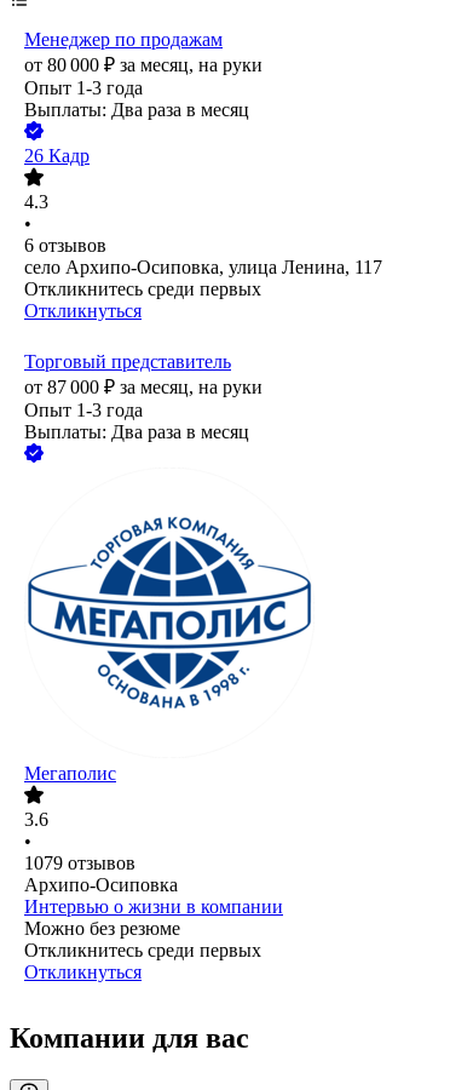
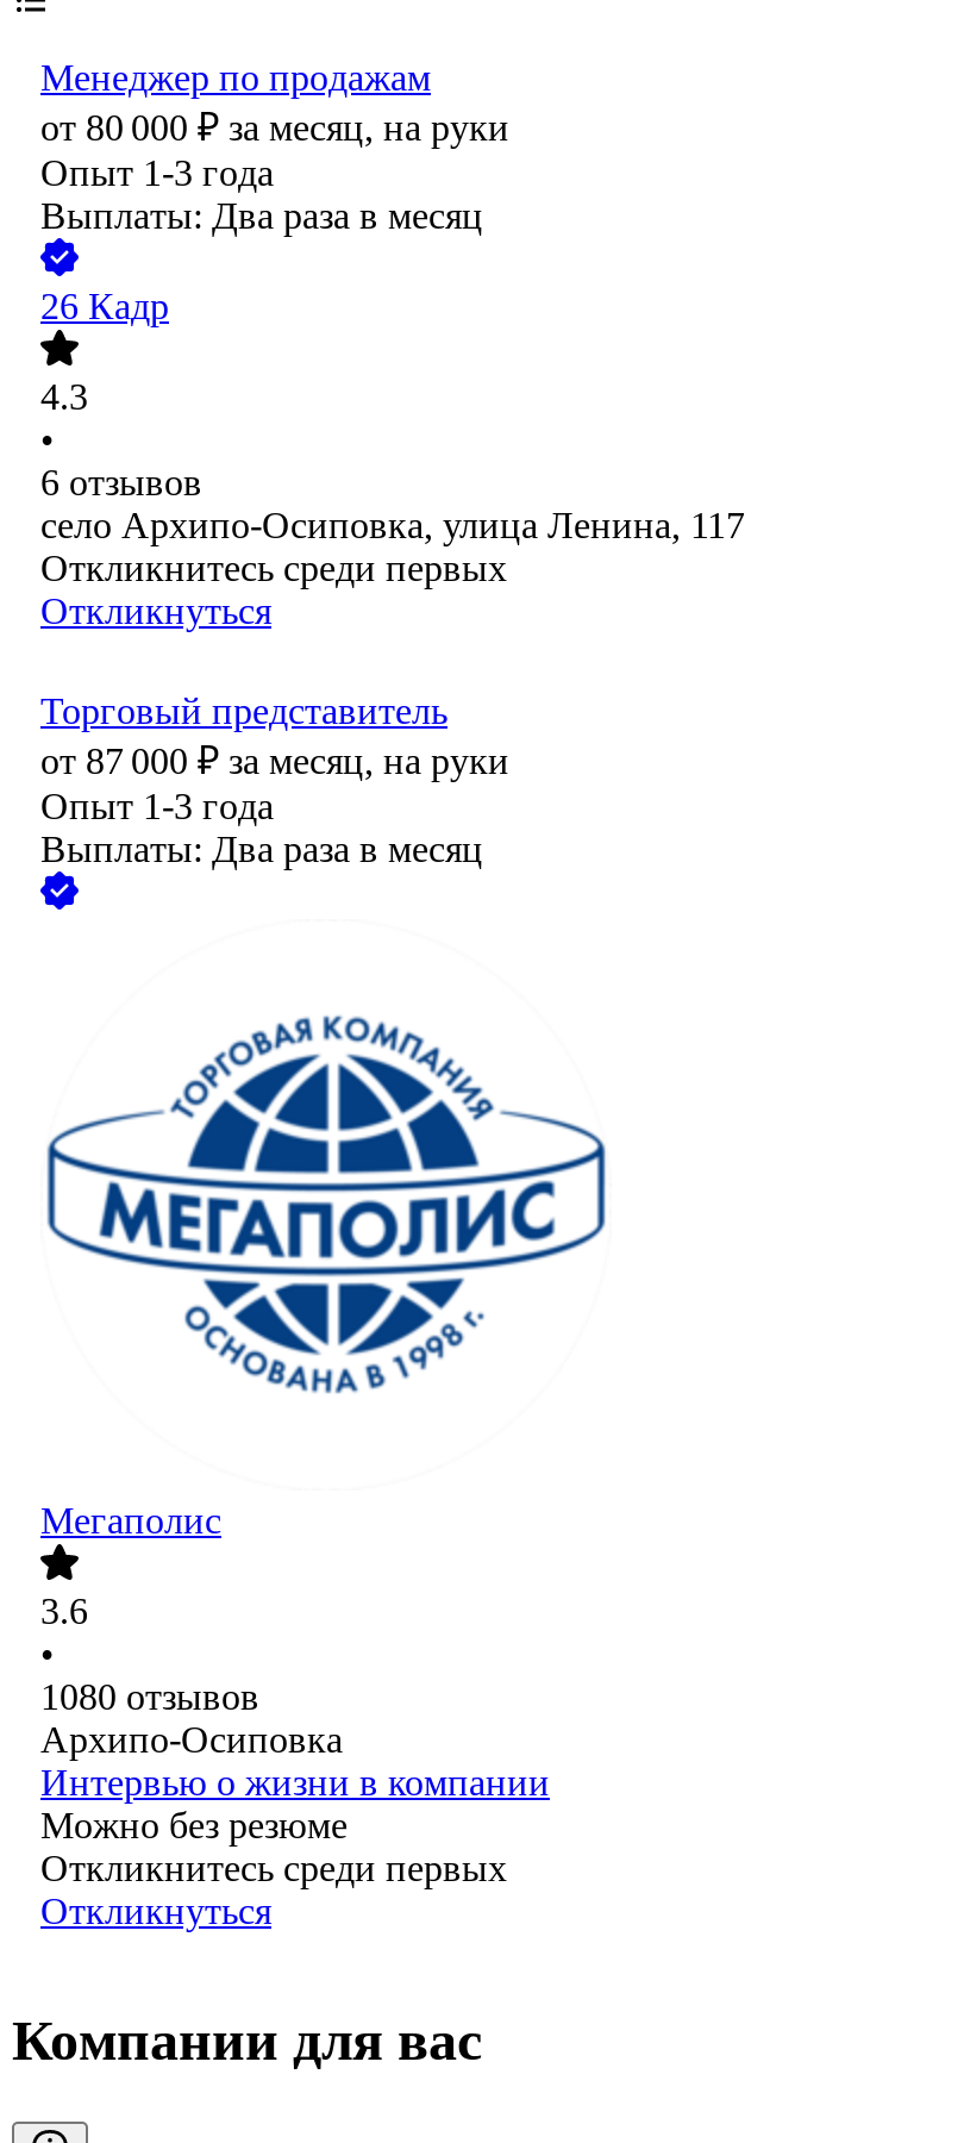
[24,853,135,874] 1079 отзывов -> [40,1677,259,1718] 1080 отзывов

